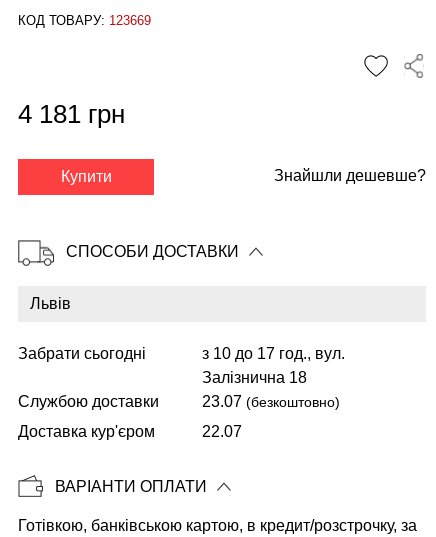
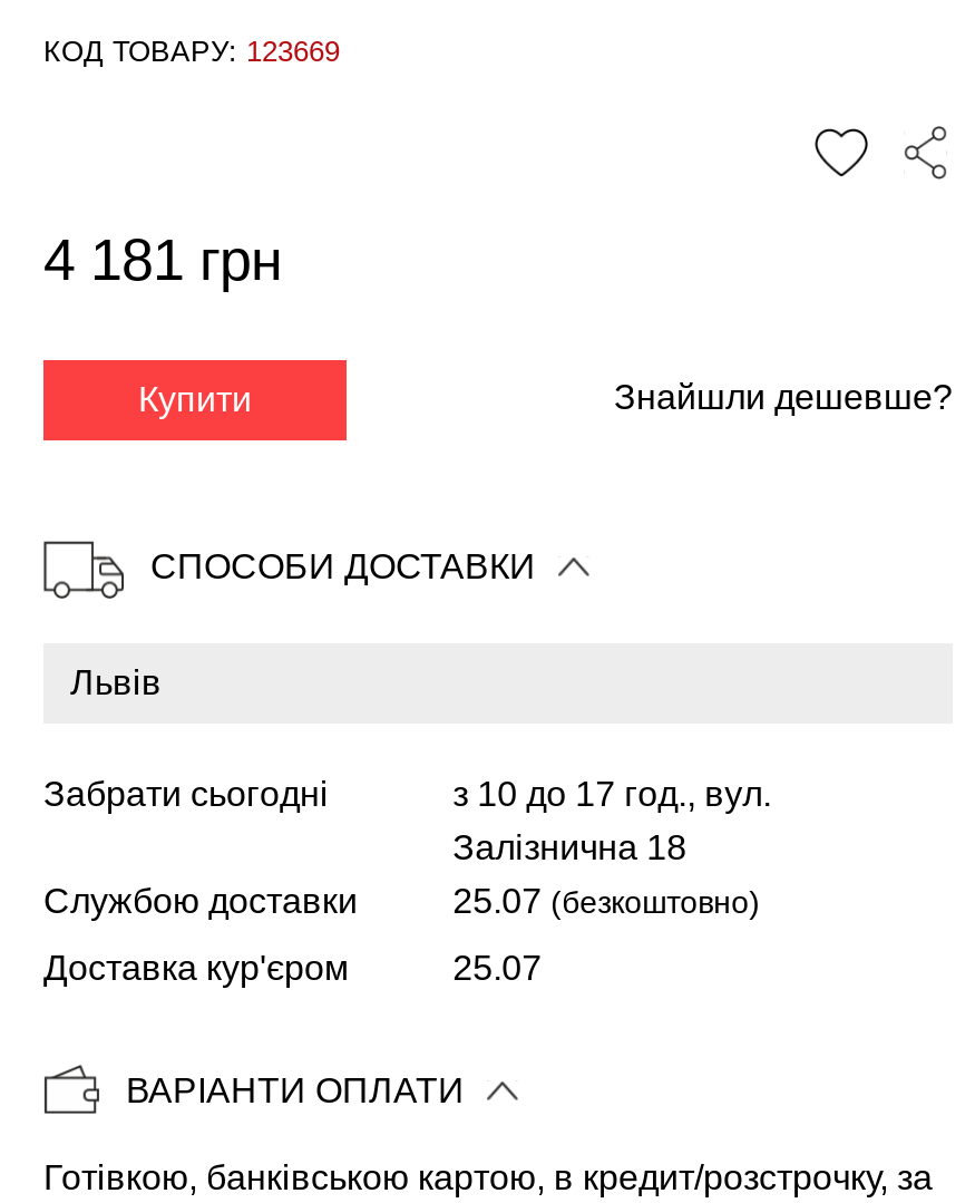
[202,392,340,409] 23.07 (безкоштовно) -> [453,881,760,919] 25.07 (безкоштовно)
[202,422,242,439] 22.07 -> [453,948,542,986] 25.07

